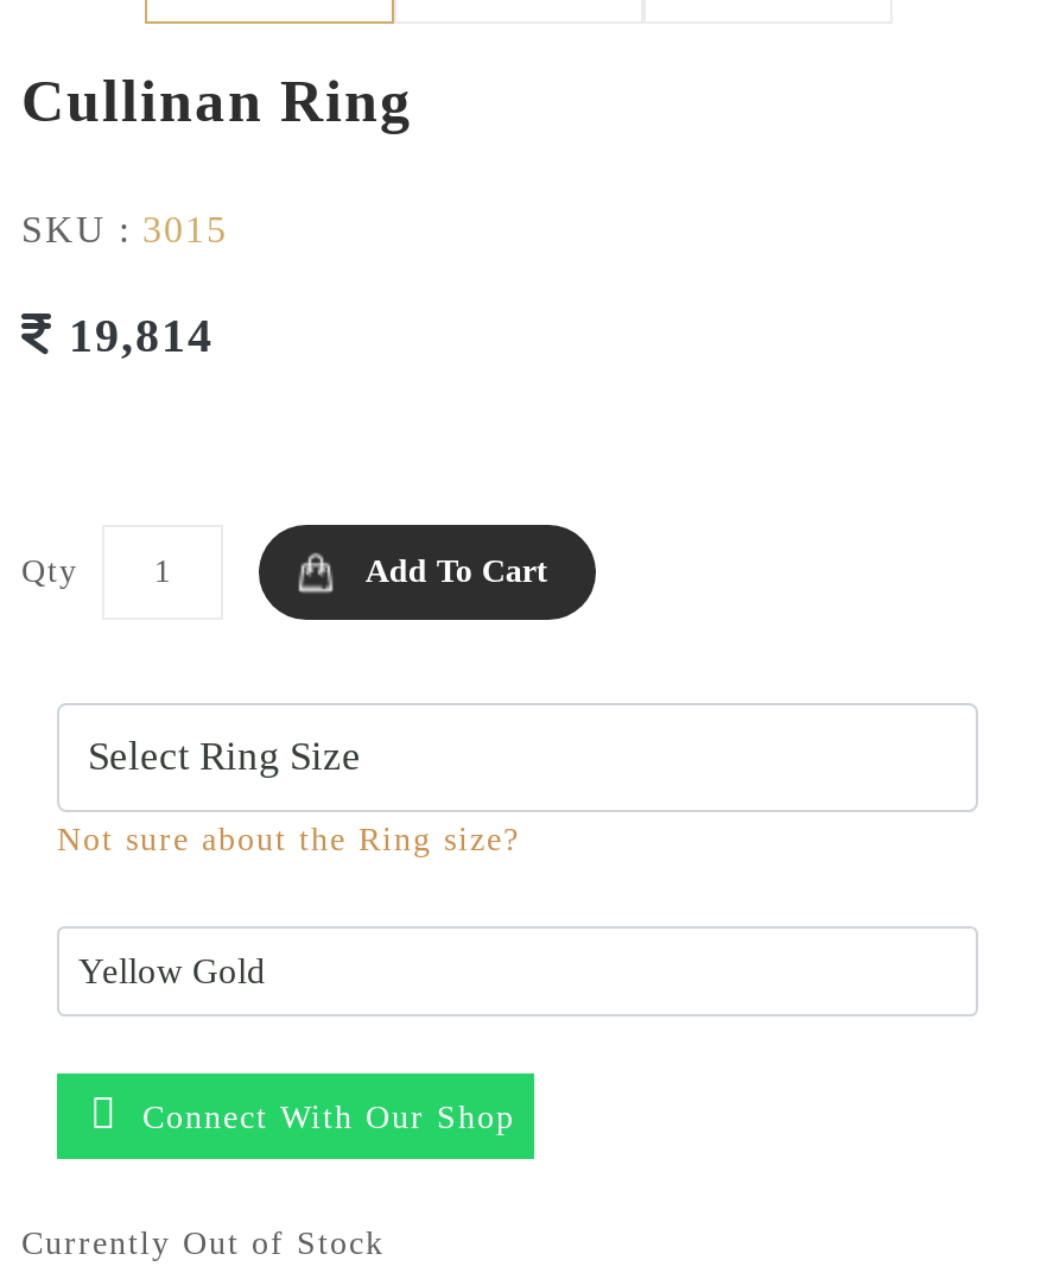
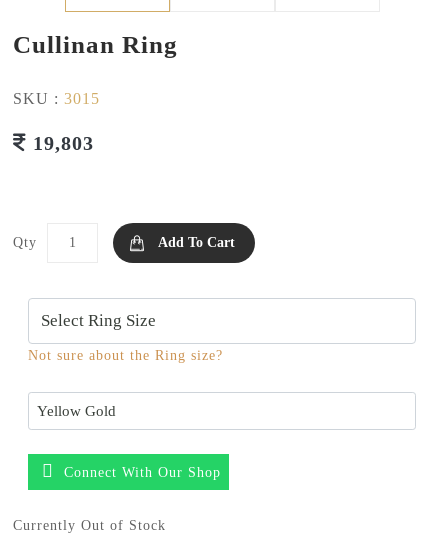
[55,309,214,361] 19,814 -> [27,132,94,154] 19,803

